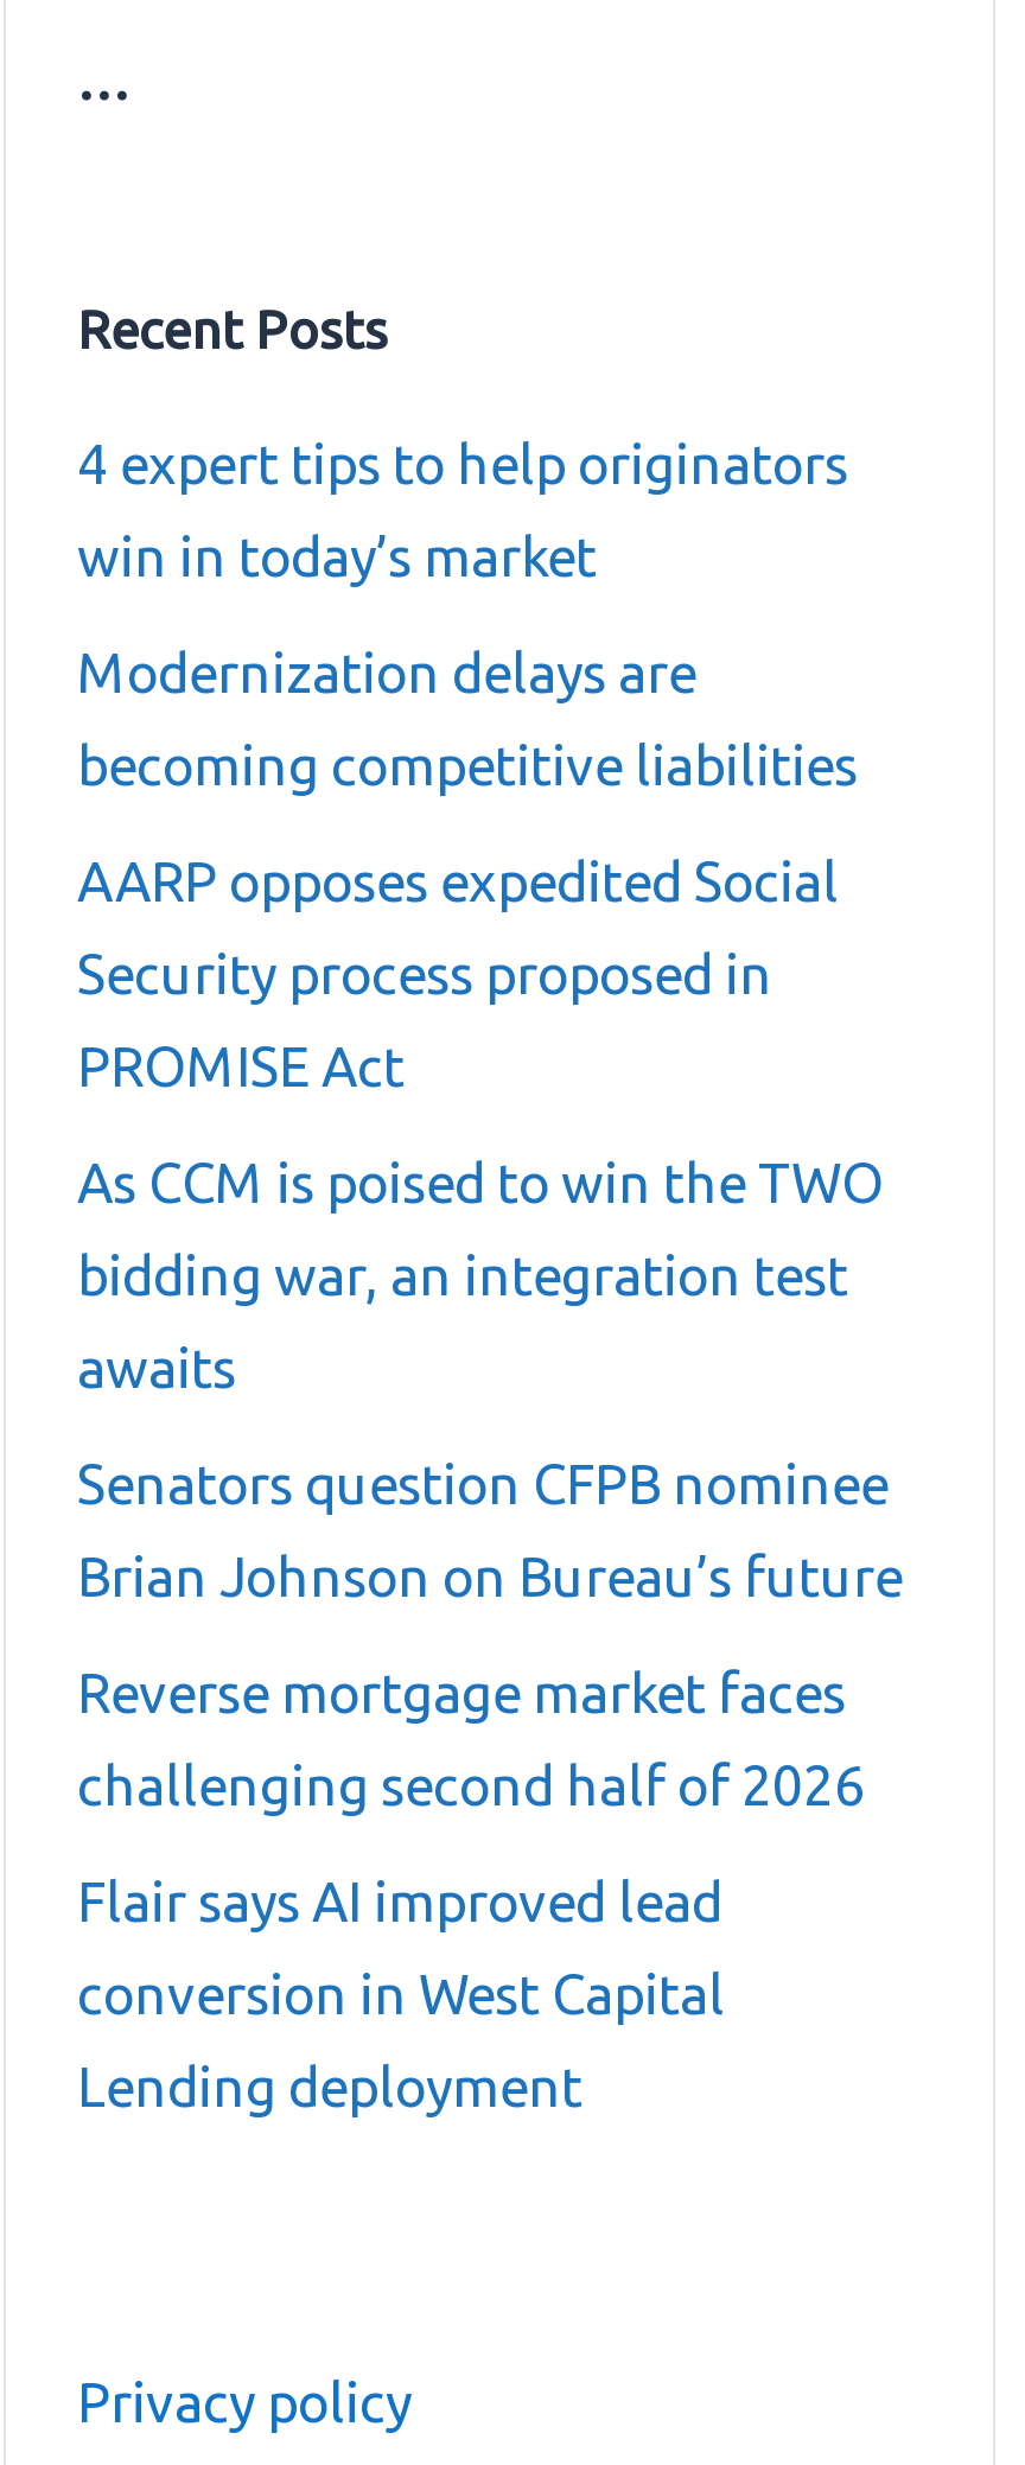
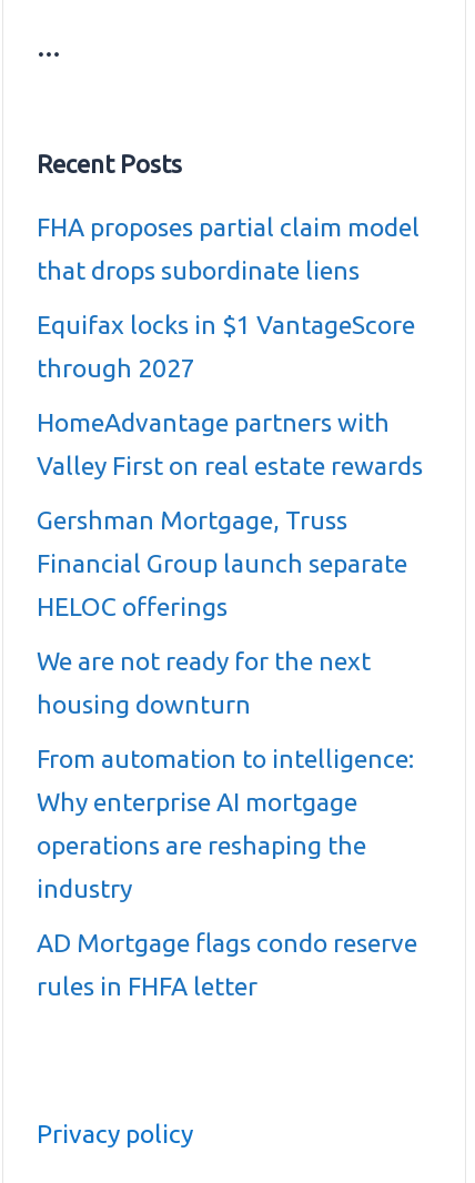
[77,434,848,493] 4 expert tips to help originators -> [37,213,420,241] FHA proposes partial claim model
[77,527,597,586] win in today’s market -> [37,256,360,284] that drops subordinate liens
[77,643,696,702] Modernization delays are -> [37,311,415,338] Equifax locks in $1 VantageScore
[77,735,858,795] becoming competitive liabilities -> [37,354,195,382] through 2027
[77,852,839,911] AARP opposes expedited Social -> [37,408,390,436] HomeAdvantage partners with
[77,944,772,1004] Security process proposed in -> [37,452,423,479] Valley First on real estate rewards
[77,1037,405,1096] PROMISE Act -> [37,506,347,534] Gershman Mortgage, Truss
[77,1153,884,1212] As CCM is poised to win the TWO -> [37,549,407,577] Financial Group launch separate
[77,1246,848,1305] bidding war, an integration test -> [37,593,228,620] HELOC offerings
[77,1338,236,1397] awaits -> [37,647,371,675] We are not ready for the next
[77,1454,889,1514] Senators question CFPB nominee -> [37,690,251,718] housing downturn
[77,1547,903,1606] Brian Johnson on Bureau’s future -> [37,745,414,772] From automation to intelligence:
[77,1663,846,1722] Reverse mortgage market faces -> [37,788,357,816] Why enterprise AI mortgage
[77,1756,865,1815] challenging second half of 2026 -> [37,831,366,859] operations are reshaping the
[77,1872,722,1931] Flair says AI improved lead -> [37,874,132,902] industry
[77,1964,725,2024] conversion in West Capital -> [37,929,417,957] AD Mortgage flags condo reserve
[77,2057,582,2116] Lending deployment -> [37,972,257,1000] rules in FHFA letter

